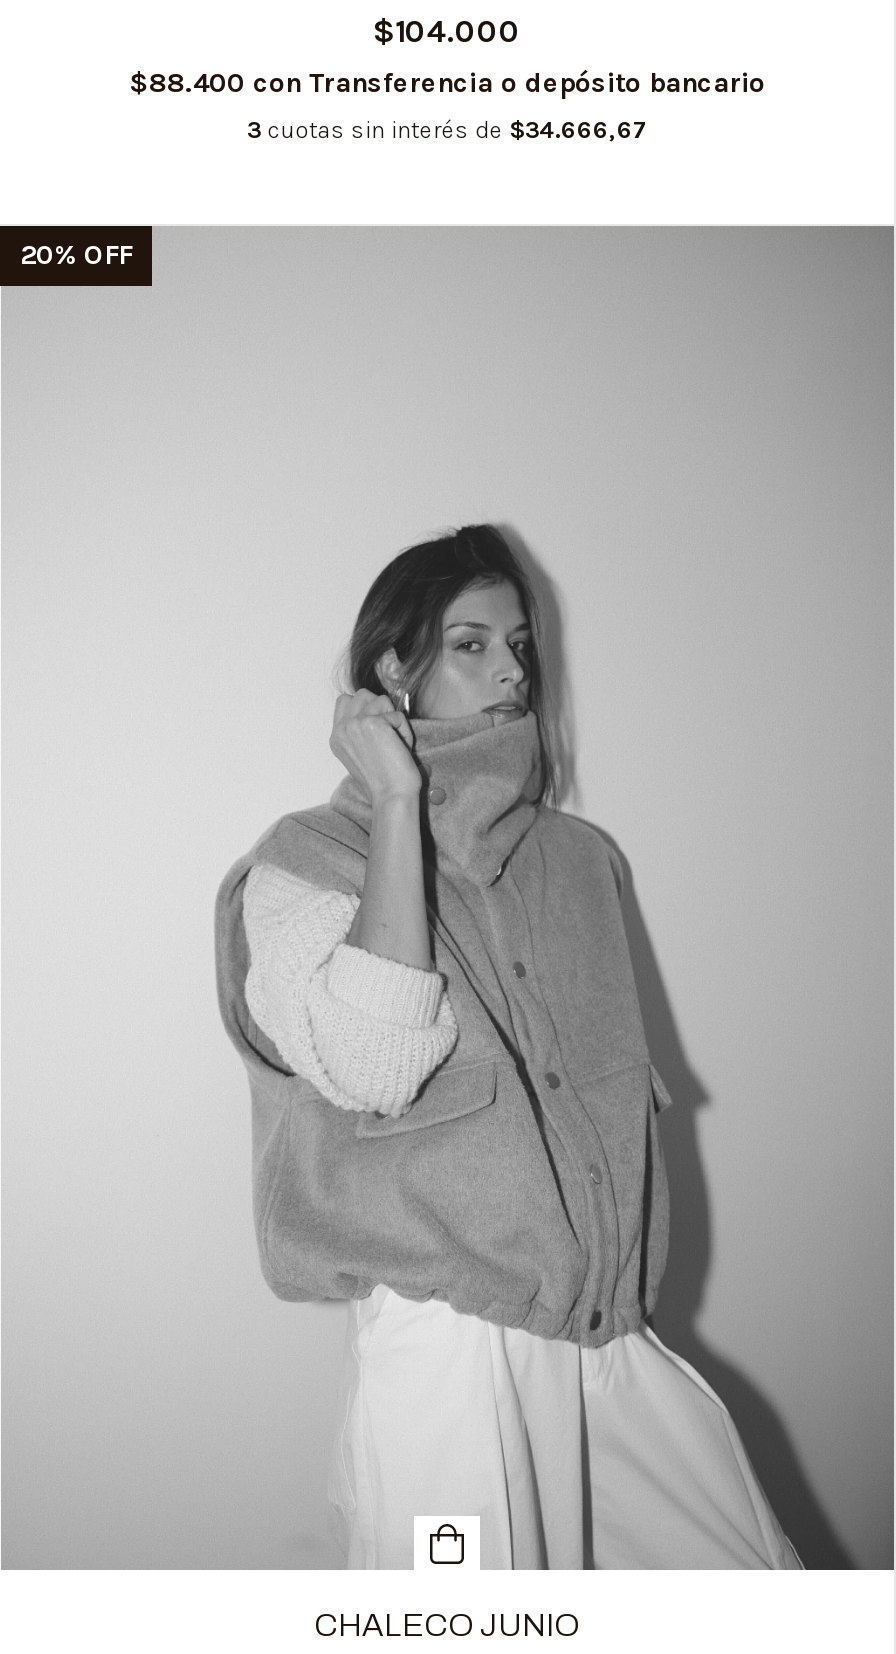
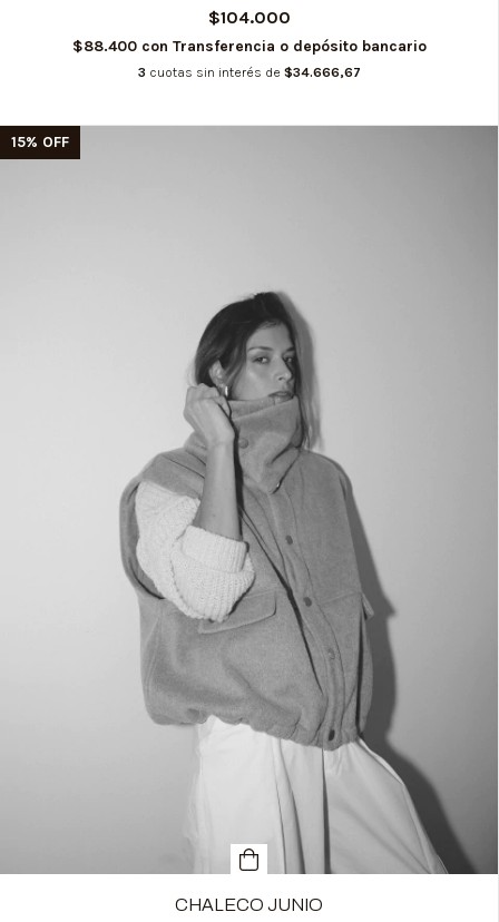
[20,238,132,272] 20% OFF -> [11,133,69,151] 15% OFF

